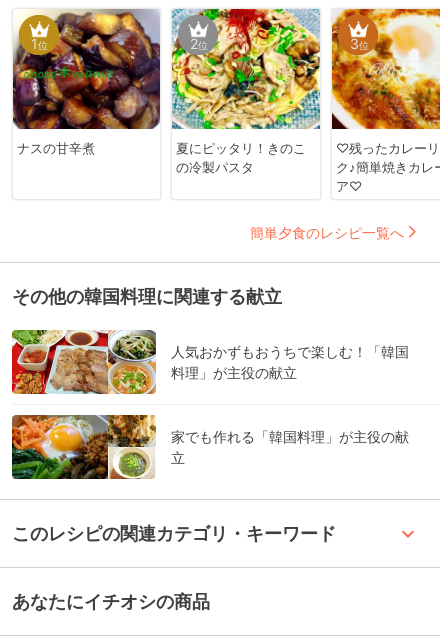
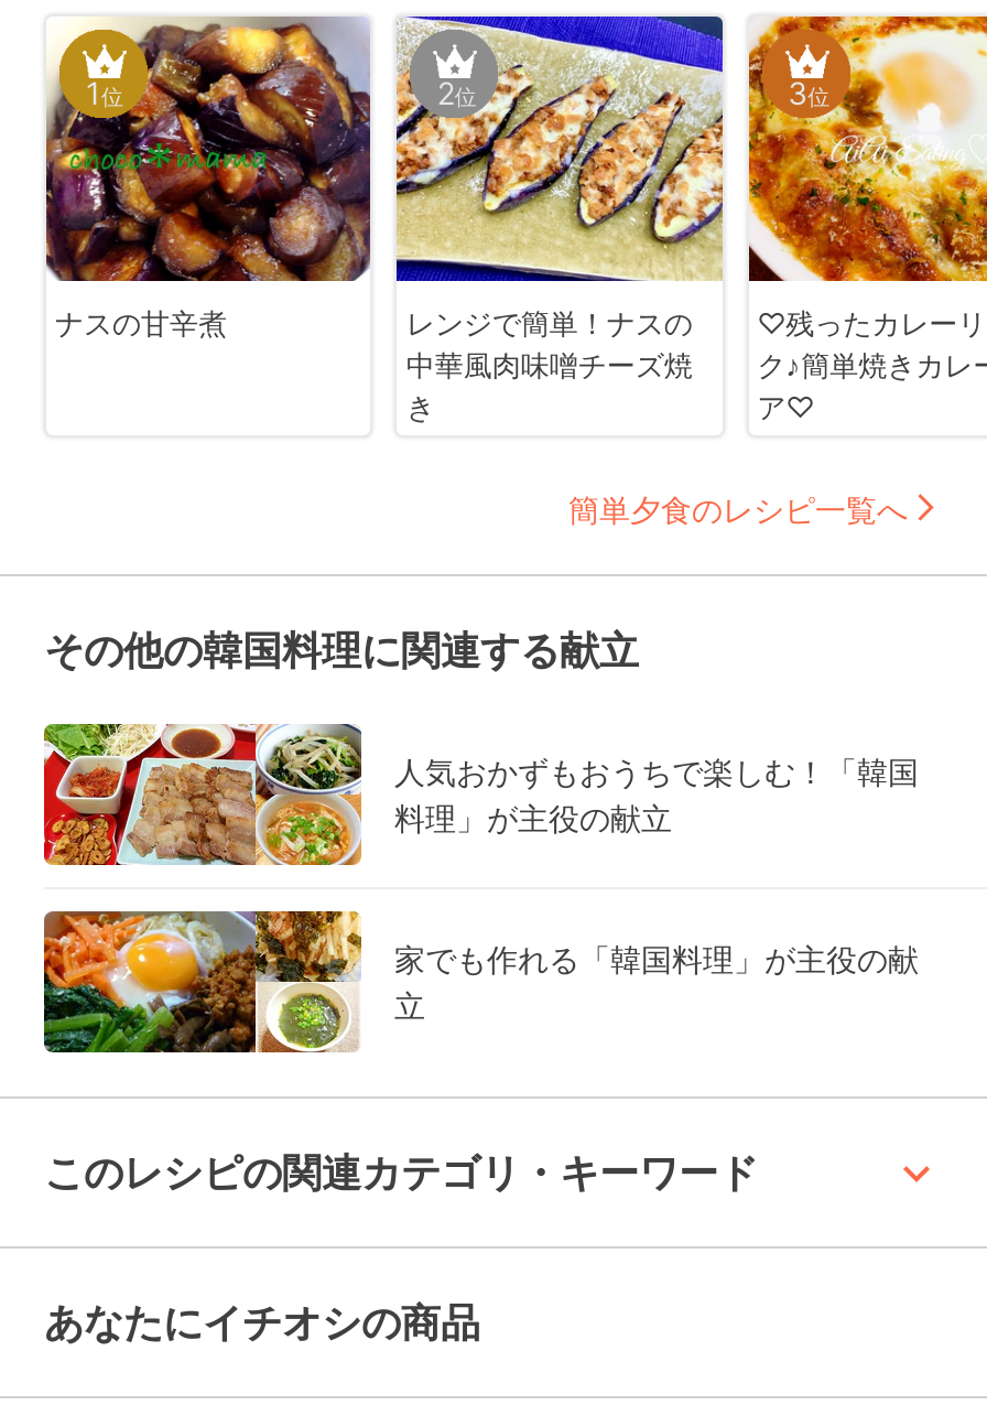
[171,8,321,175] [image] | 夏にピッタリ！きのこ | の冷製パスタ -> [394,14,725,424] [image] | レンジで簡単！ナスの | 中華風肉味噌チーズ焼 | き

